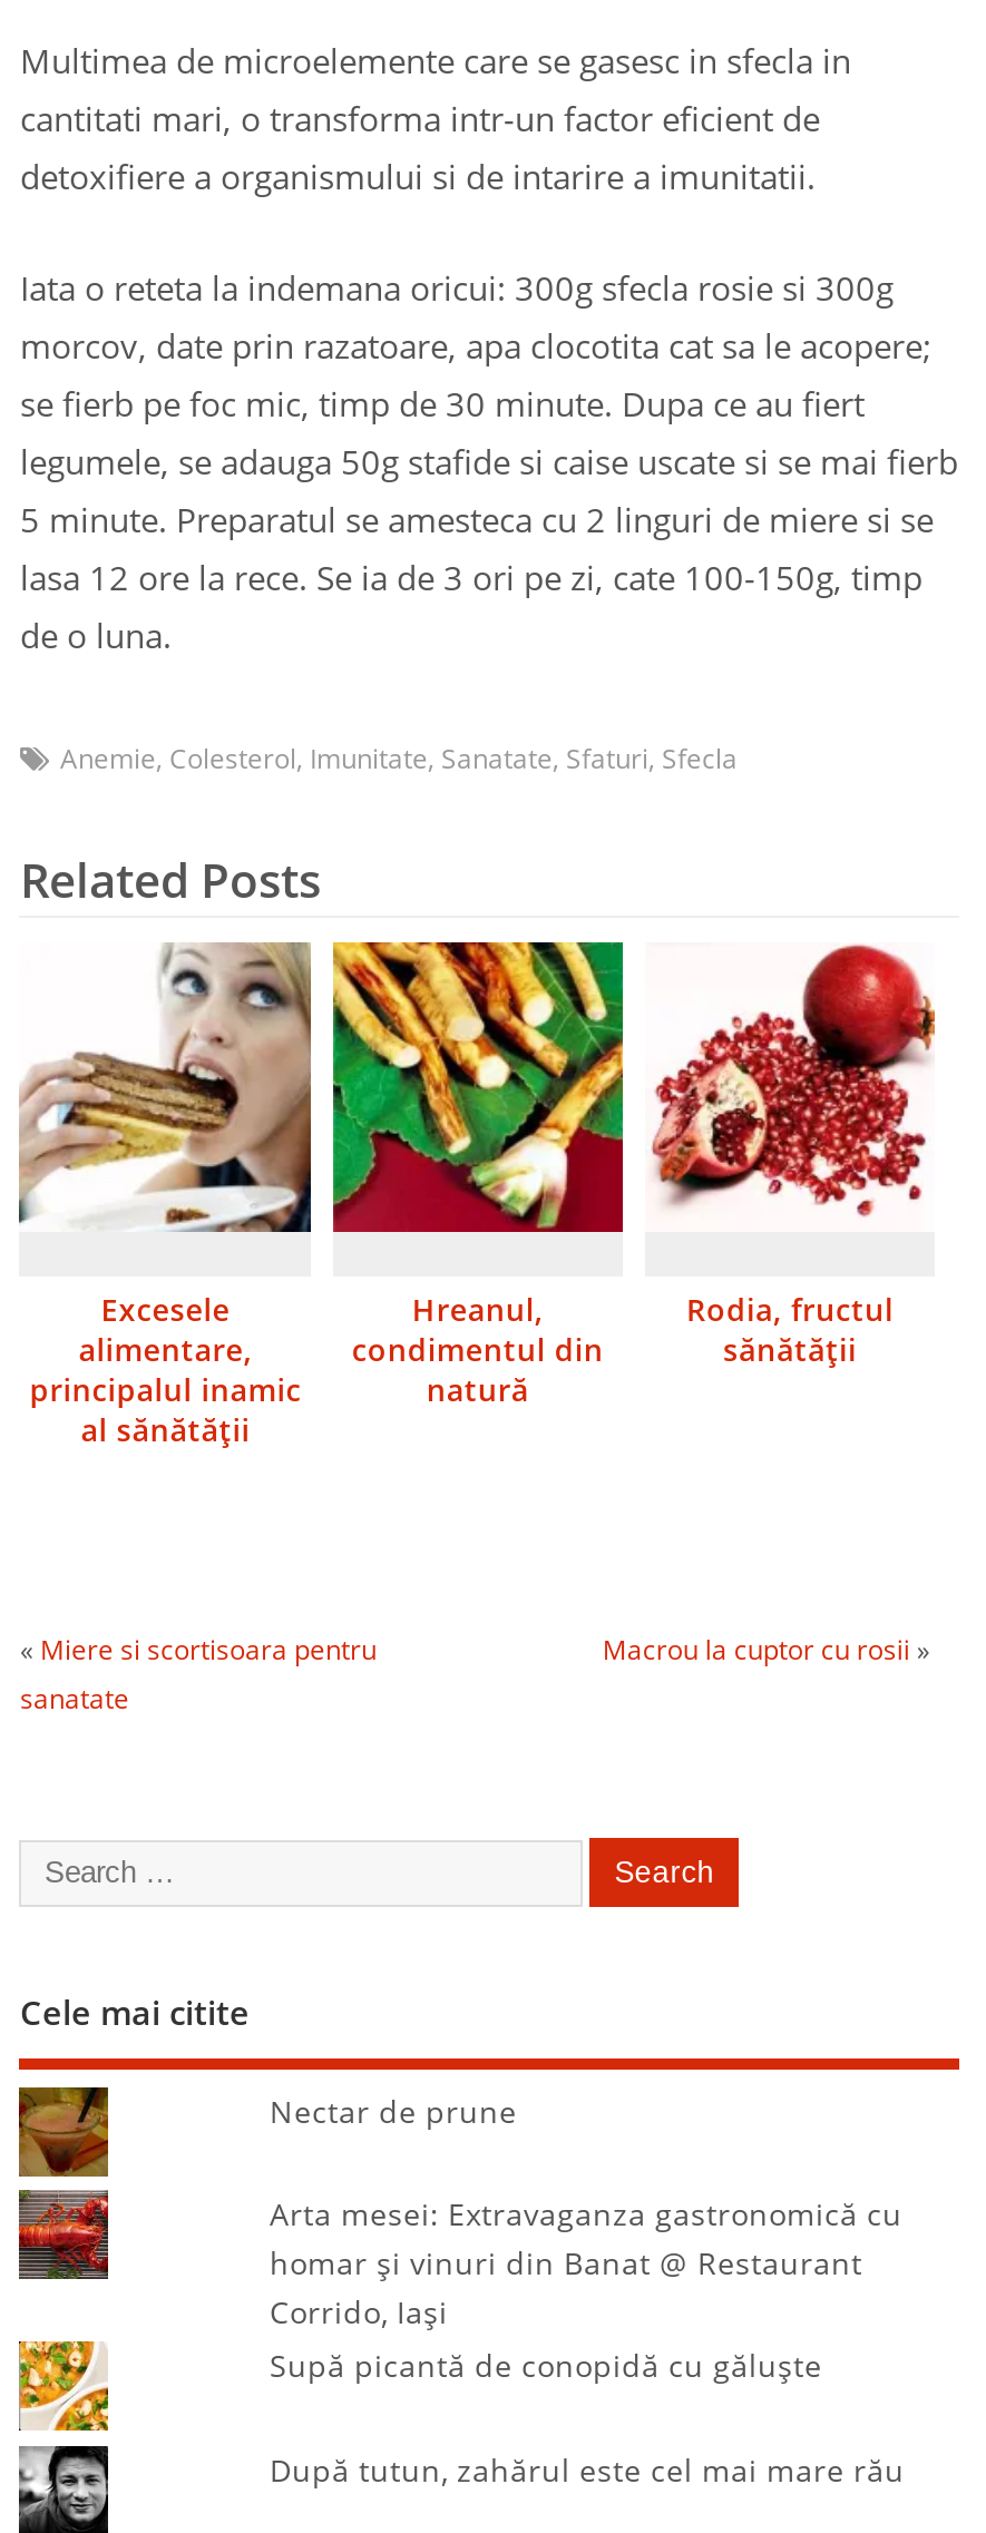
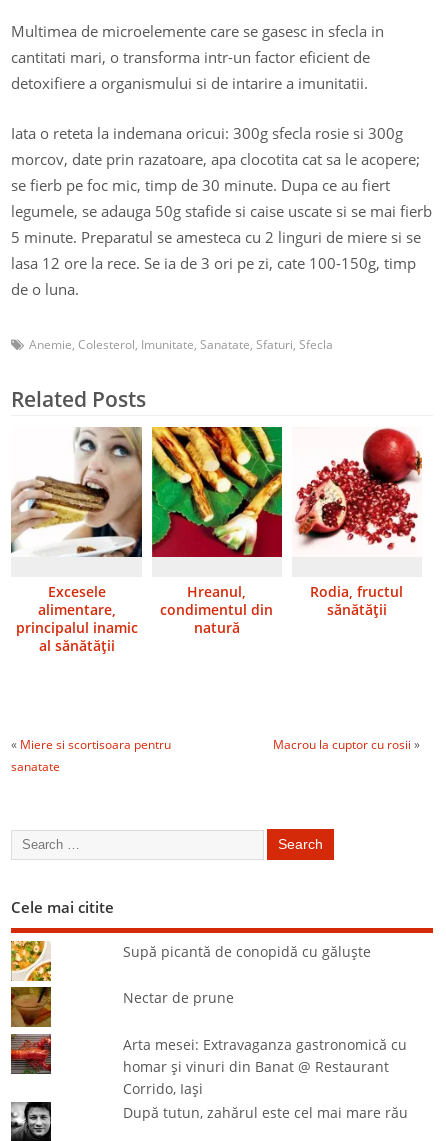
moved [269,2093,902,2334] -> [123,989,407,1097]: Nectar de prune | Arta mesei: Extravaganza gastronomică cu | homar şi vinuri din Banat @ Restaurant | Corrido, Iaşi
moved [269,2347,822,2387] -> [123,943,371,961]: Supă picantă de conopidă cu găluşte

